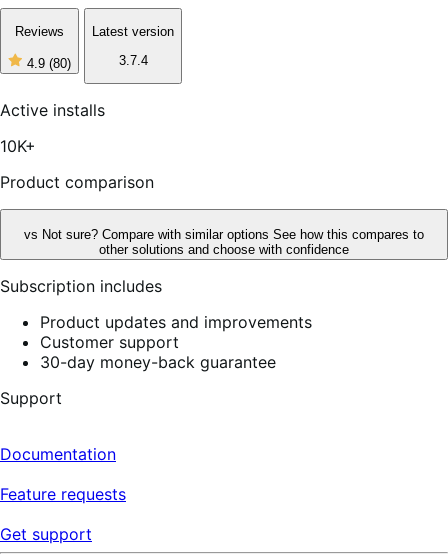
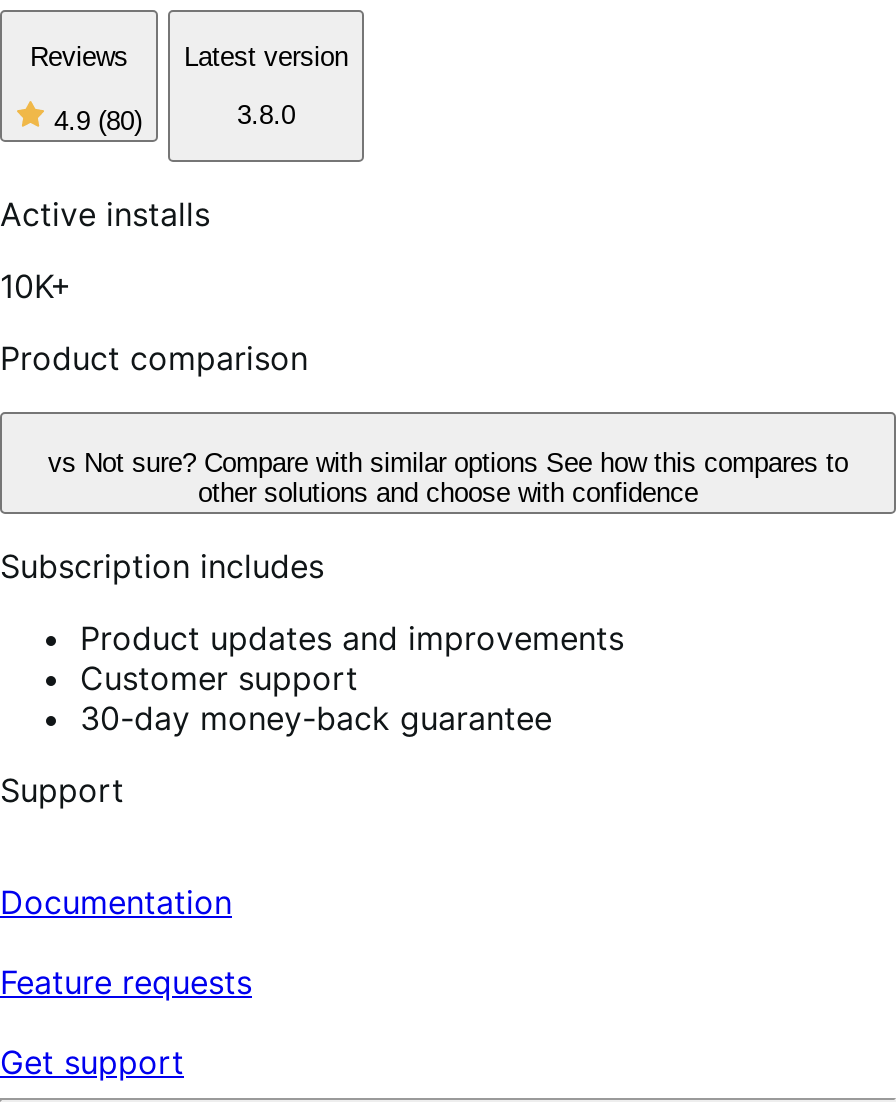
[118,52,147,67] 3.7.4 -> [237,99,295,129] 3.8.0

